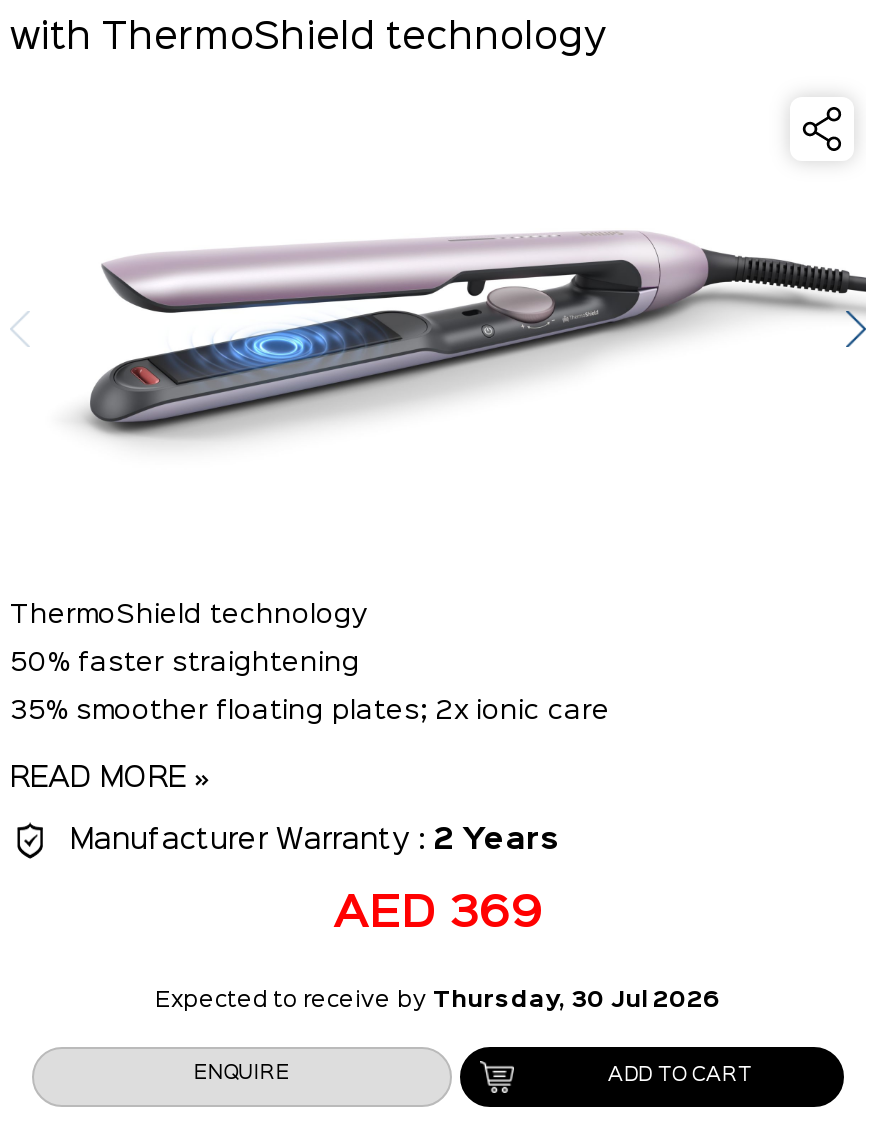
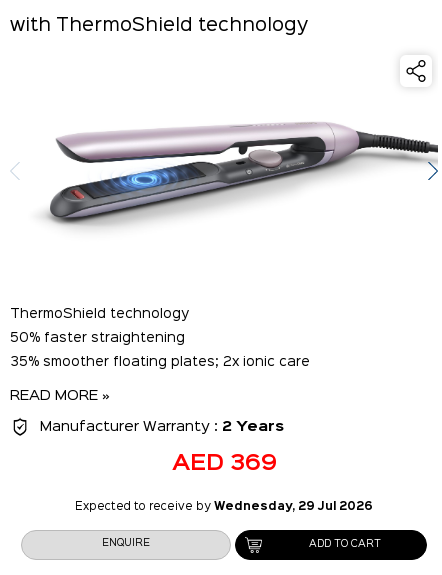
[155,991,721,1011] Expected to receive by Thursday, 30 Jul 2026 -> [75,502,373,512] Expected to receive by Wednesday, 29 Jul 2026

